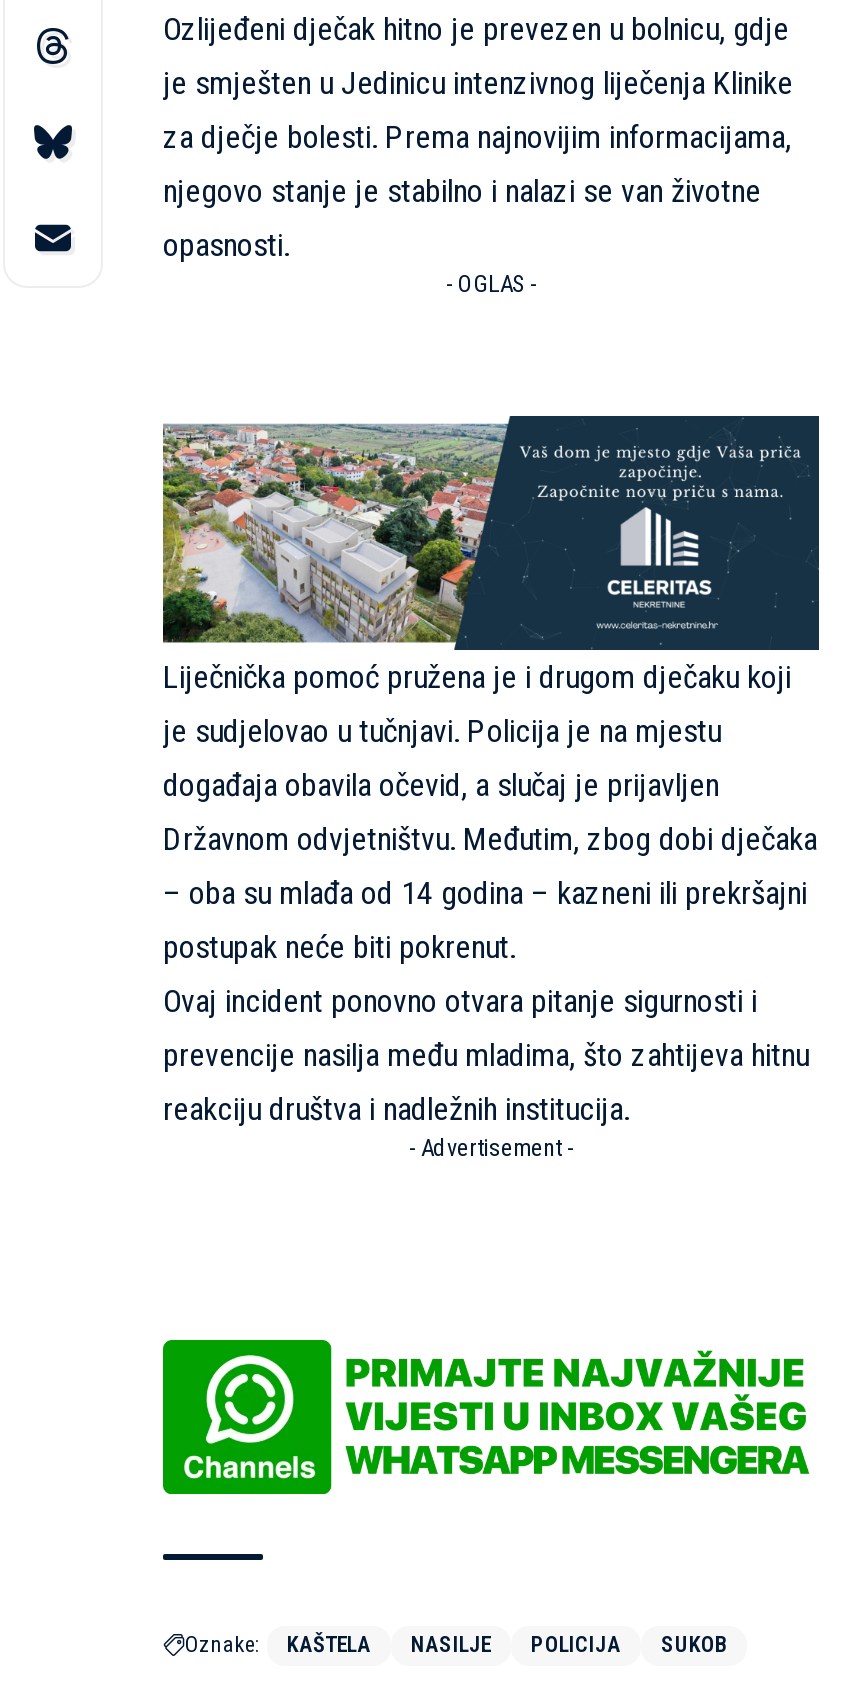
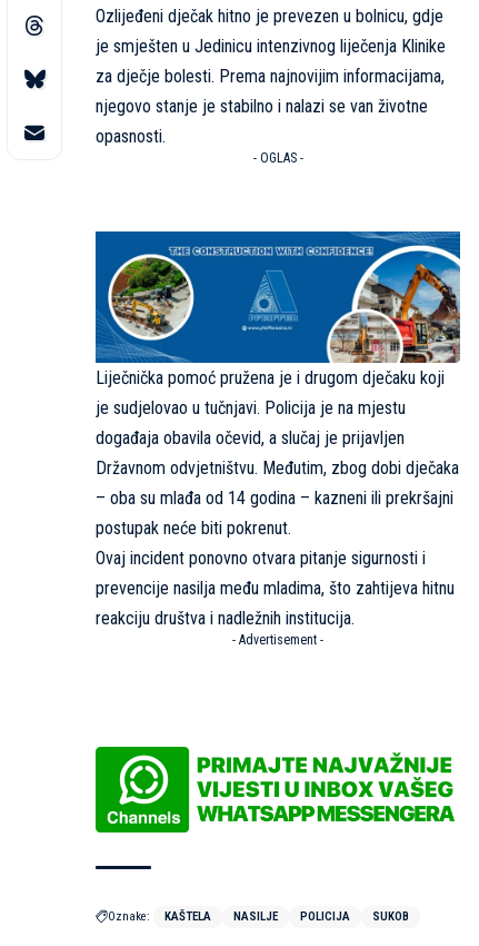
[161,416,821,652] [image] -> [94,230,461,364] [image]

